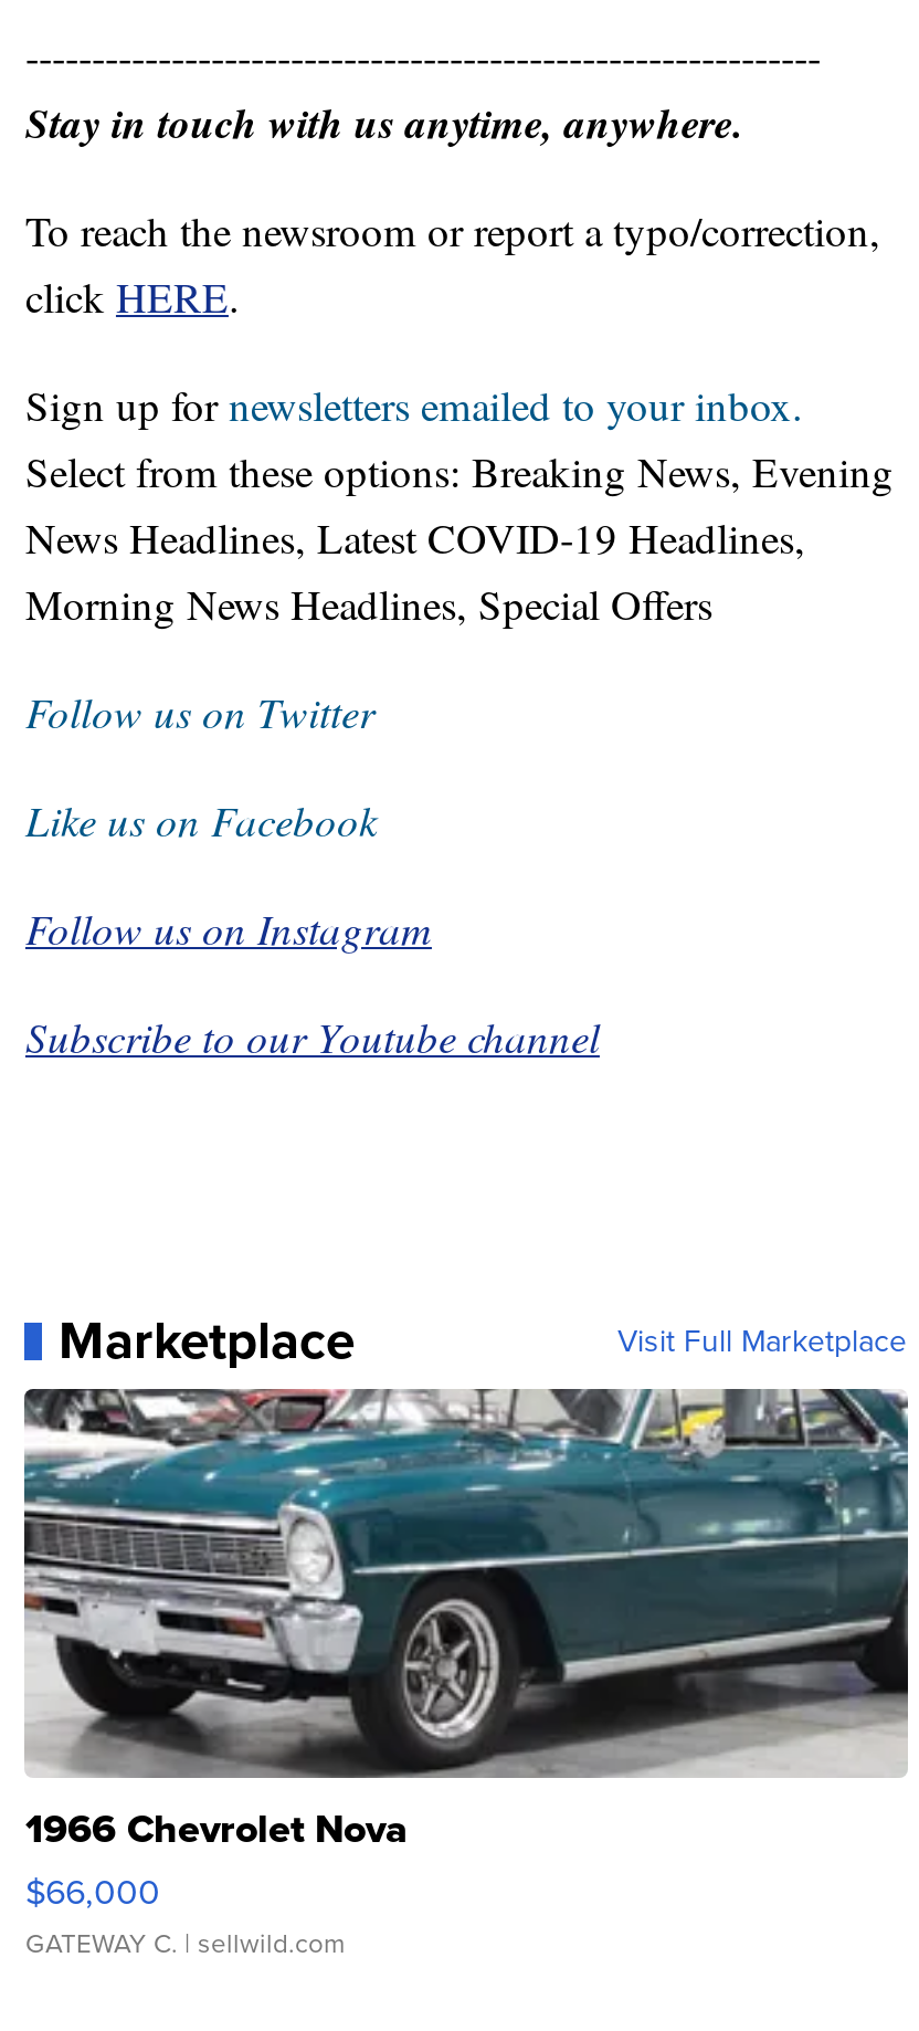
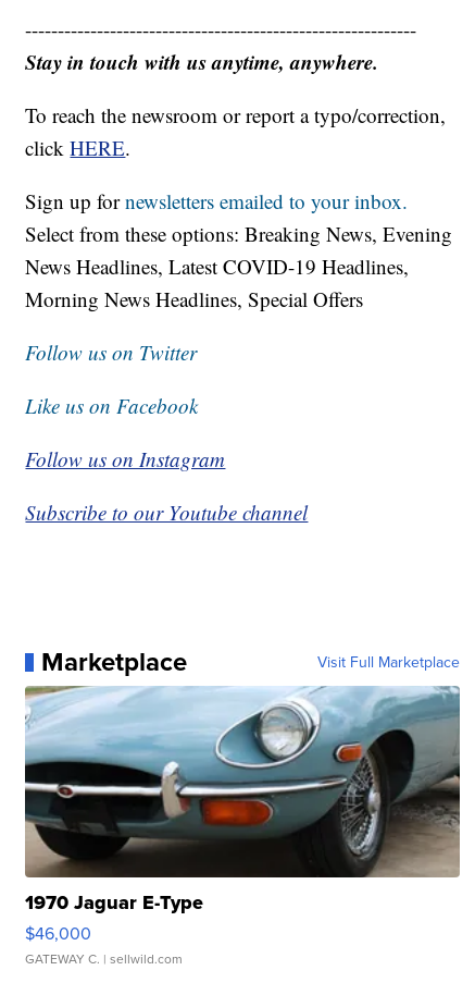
[22,1387,908,1916] [image] | 1966 Chevrolet Nova | $66,000 -> [24,686,460,945] [image] | 1970 Jaguar E-Type | $46,000

